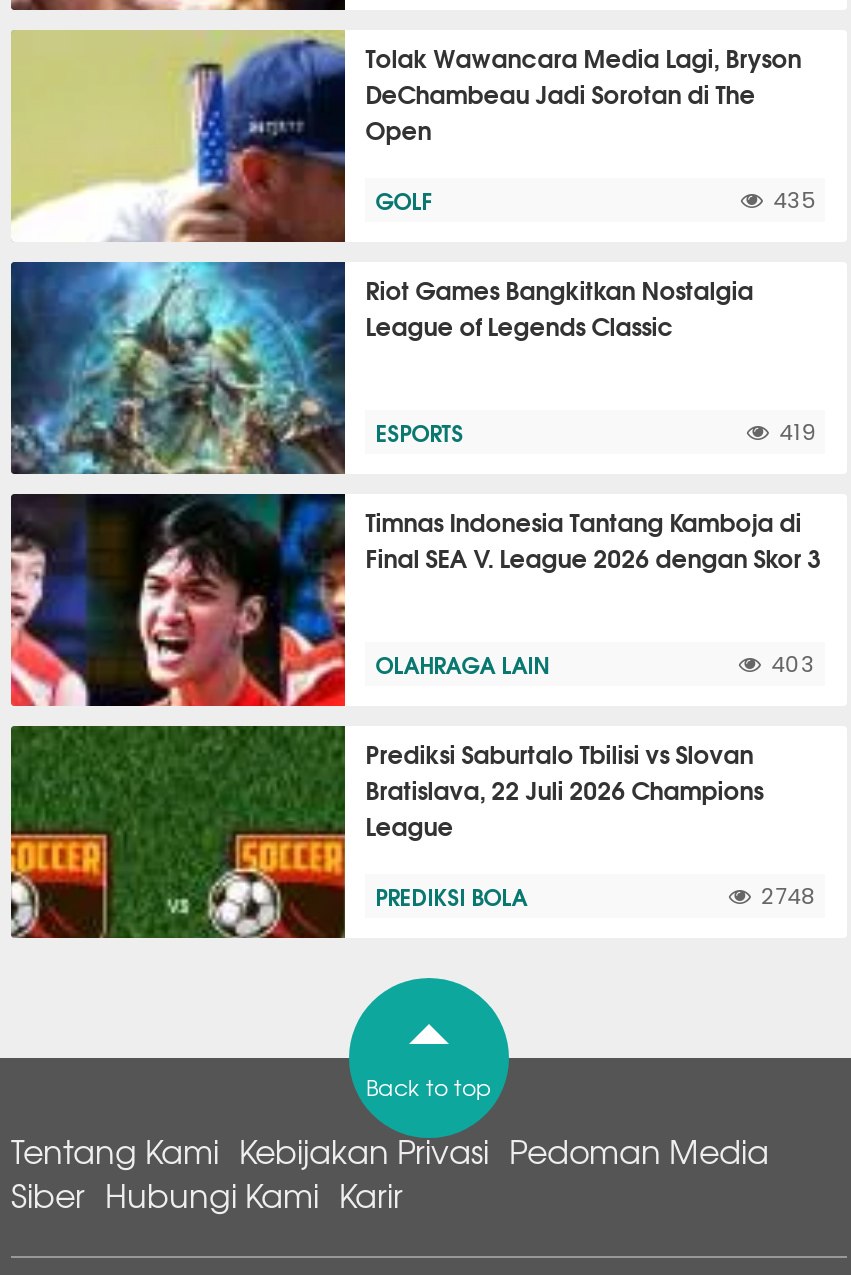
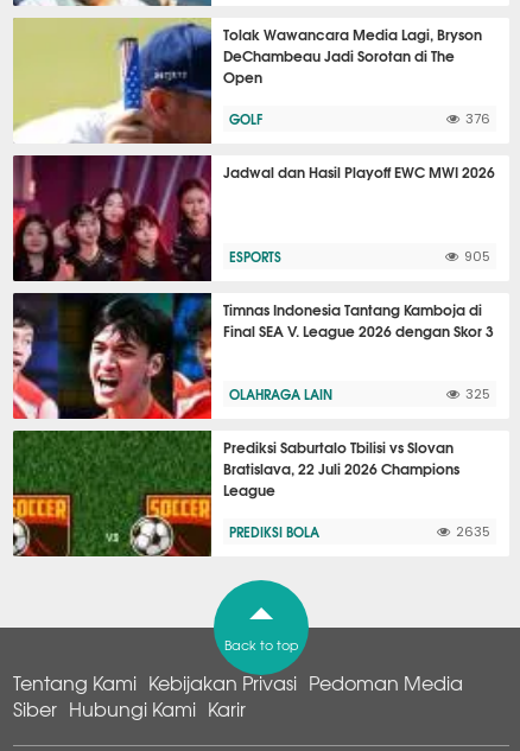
[773,190,815,212] 435 -> [466,113,490,126] 376
[9,260,753,476] [image] | Riot Games Bangkitkan Nostalgia | League of Legends Classic -> [12,154,495,282] [image] | Jadwal dan Hasil Playoff EWC MWI 2026
[779,422,815,444] 419 -> [464,250,490,263] 905
[771,654,815,676] 403 -> [466,388,490,401] 325
[761,886,815,908] 2748 -> [456,526,490,539] 2635

